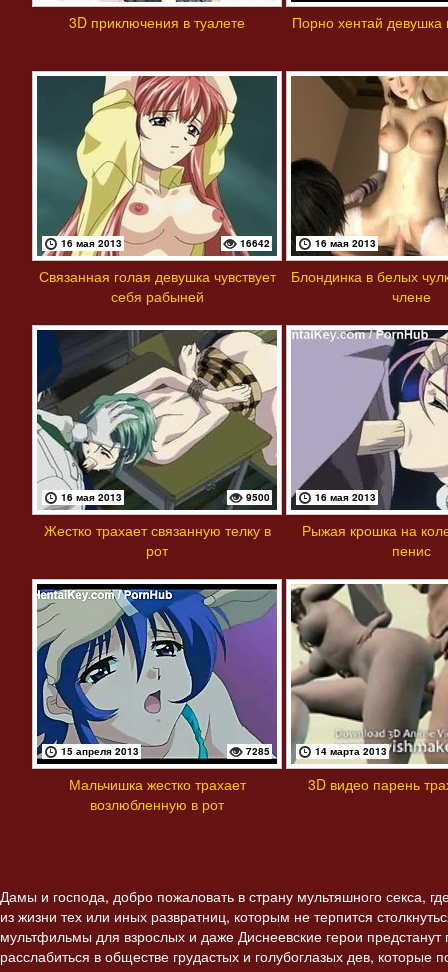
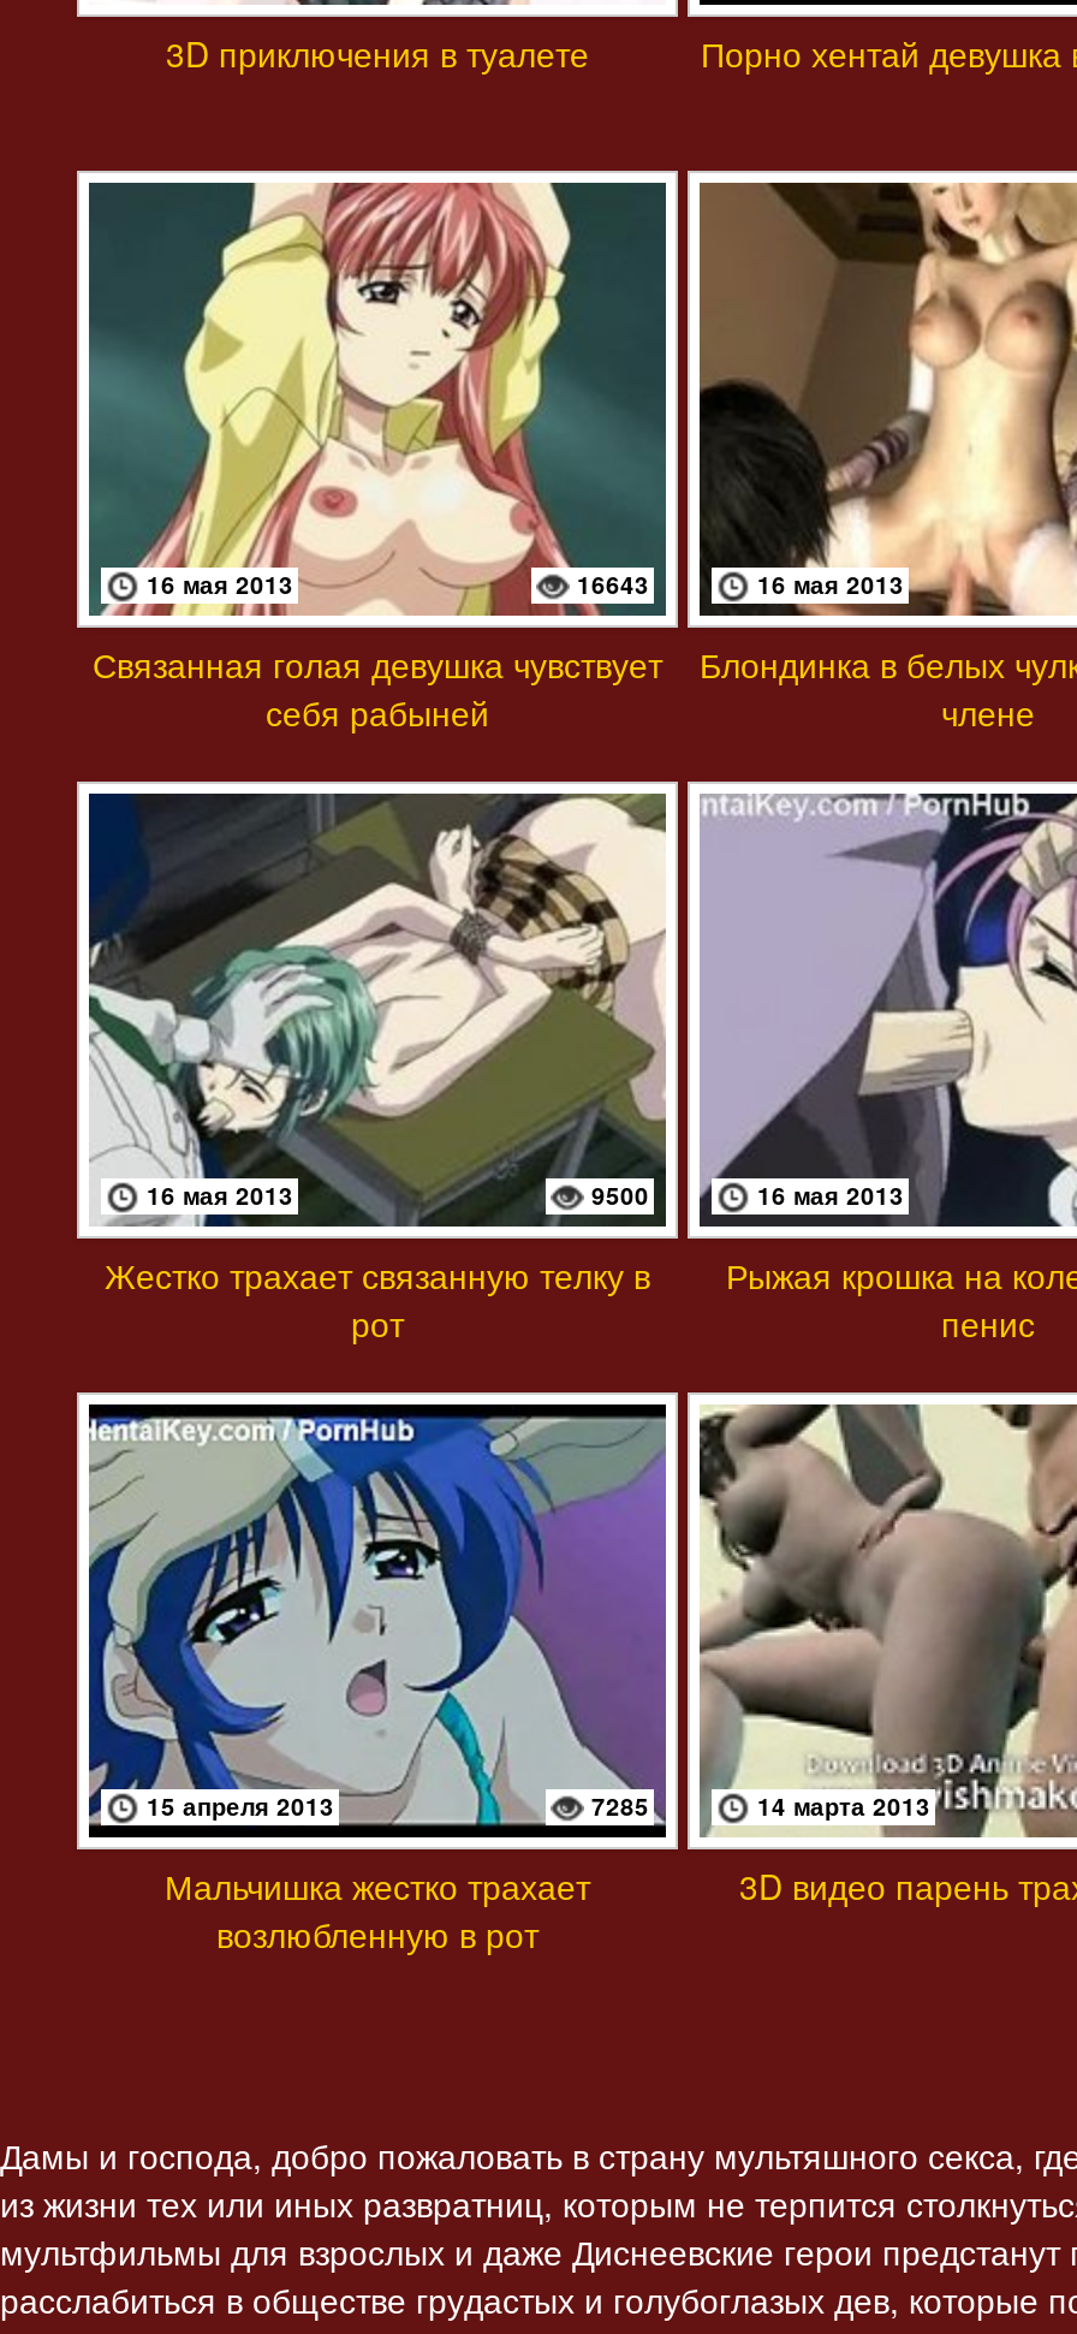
[237,236,270,250] 16642 -> [570,568,649,601] 16643

